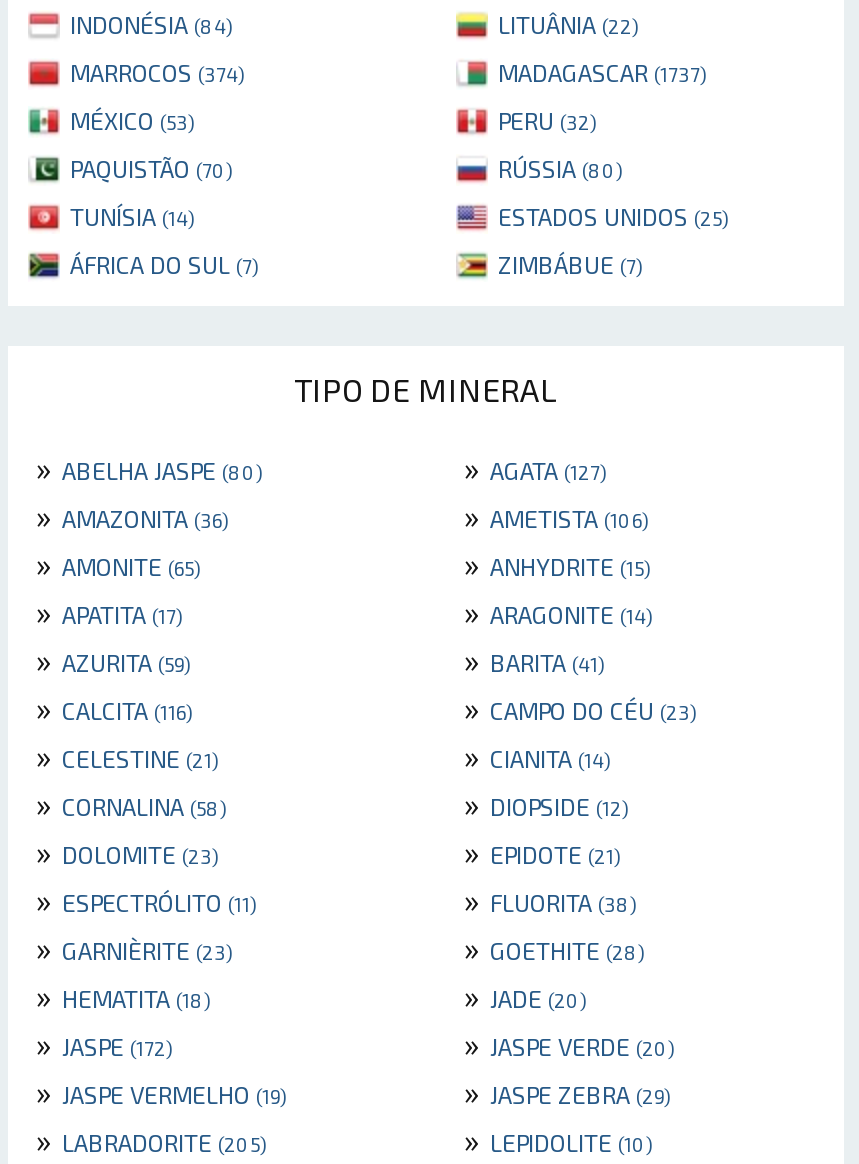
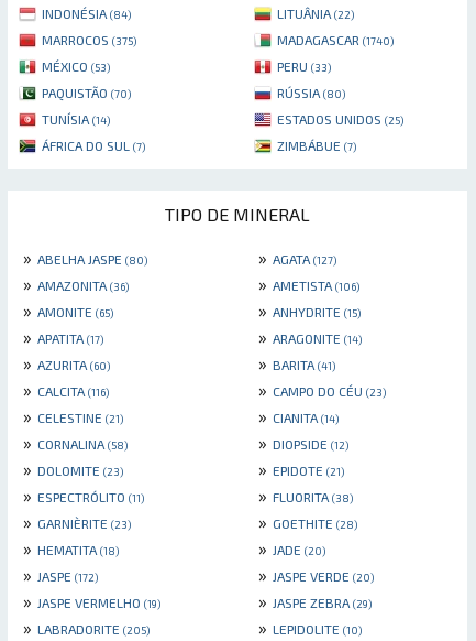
[70,59,244,87] MARROCOS (374) -> [42,32,136,48] MARROCOS (375)
[498,59,706,87] MADAGASCAR (1737) -> [277,32,394,48] MADAGASCAR (1740)
[498,107,596,135] PERU (32) -> [277,59,331,74] PERU (33)
[28,641,190,679] » AZURITA (59) -> [19,353,110,374] » AZURITA (60)

